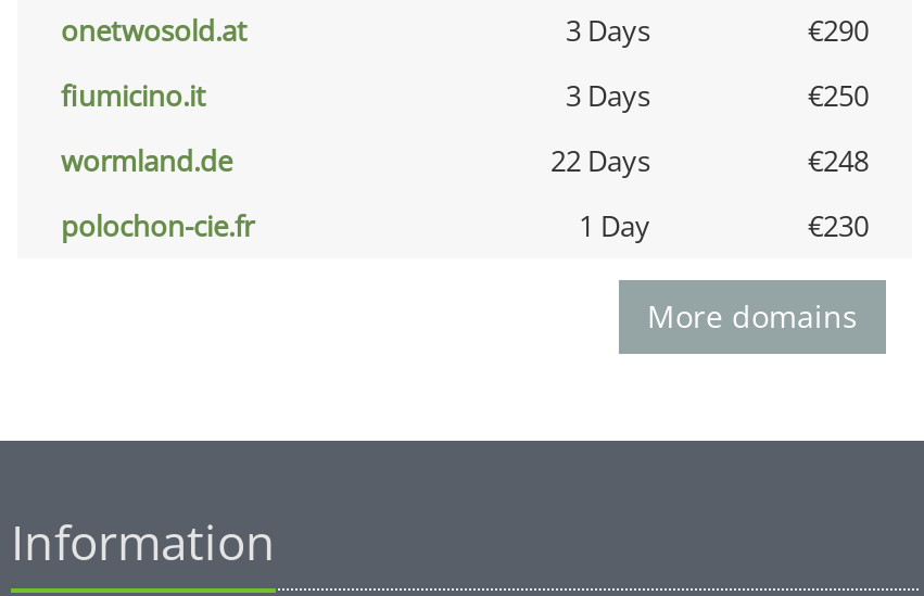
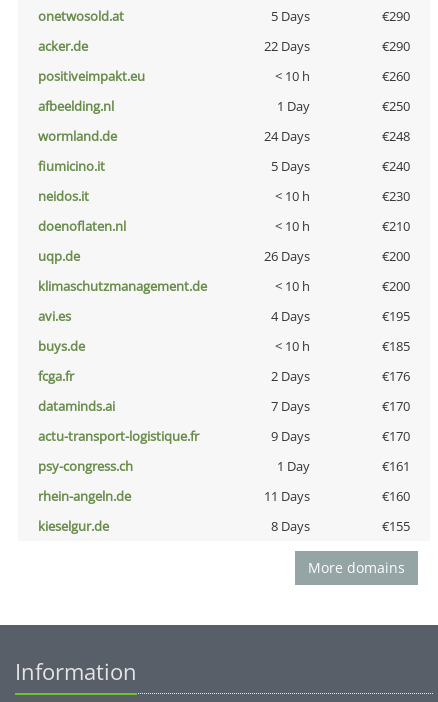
[566,10,650,49] 3 Days -> [270,6,309,24] 5 Days
[61,75,650,114] fiumicino.it | 3 Days -> [38,36,410,114] acker.de | 22 Days | €290 | positiveimpakt.eu | < 10 h | €260 | afbeelding.nl | 1 Day
[550,140,650,179] 22 Days -> [263,126,309,144] 24 Days
[61,205,650,244] polochon-cie.fr | 1 Day -> [38,156,410,204] fiumicino.it | 5 Days | €240 | neidos.it | < 10 h
none -> [38,216,410,534] doenoflaten.nl | < 10 h | €210 | uqp.de | 26 Days | €200 | klimaschutzmanagement.de | < 10 h | €200 | avi.es | 4 Days | €195 | buys.de | < 10 h | €185 | fcga.fr | 2 Days | €176 | dataminds.ai | 7 Days | €170 | actu-transport-logistique.fr | 9 Days | €170 | psy-congress.ch | 1 Day | €161 | rhein-angeln.de | 11 Days | €160 | kieselgur.de | 8 Days | €155

